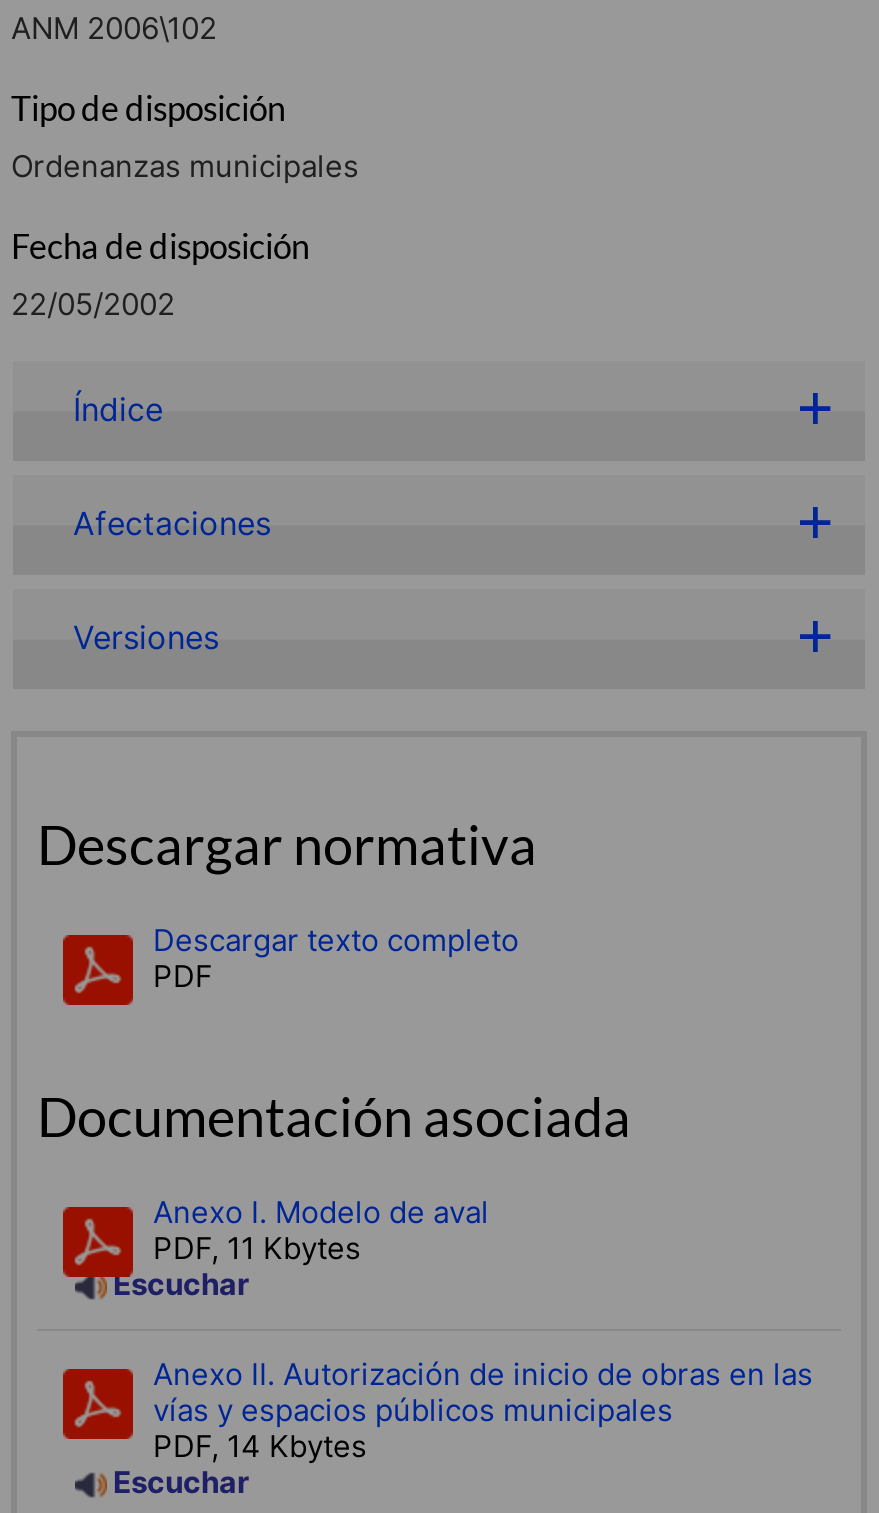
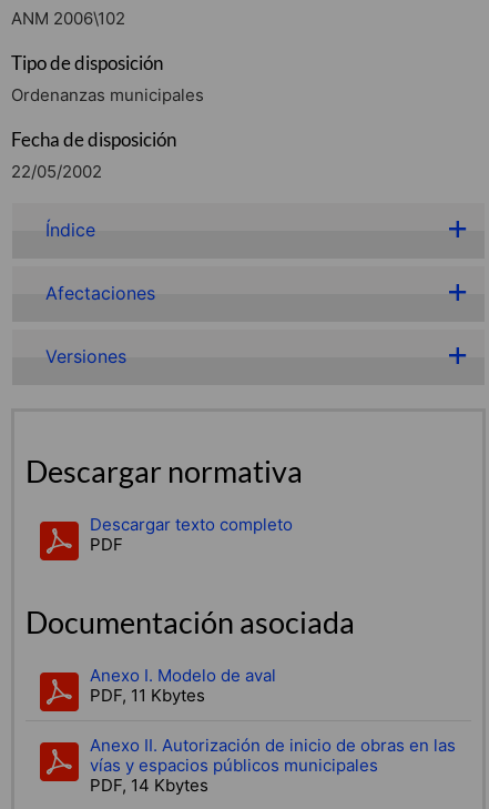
[107,1266,249,1304] Escuchar -> none
[107,1464,249,1502] Escuchar -> none

